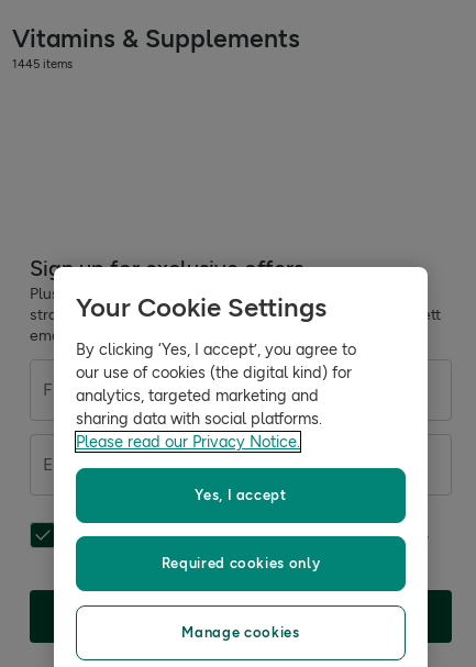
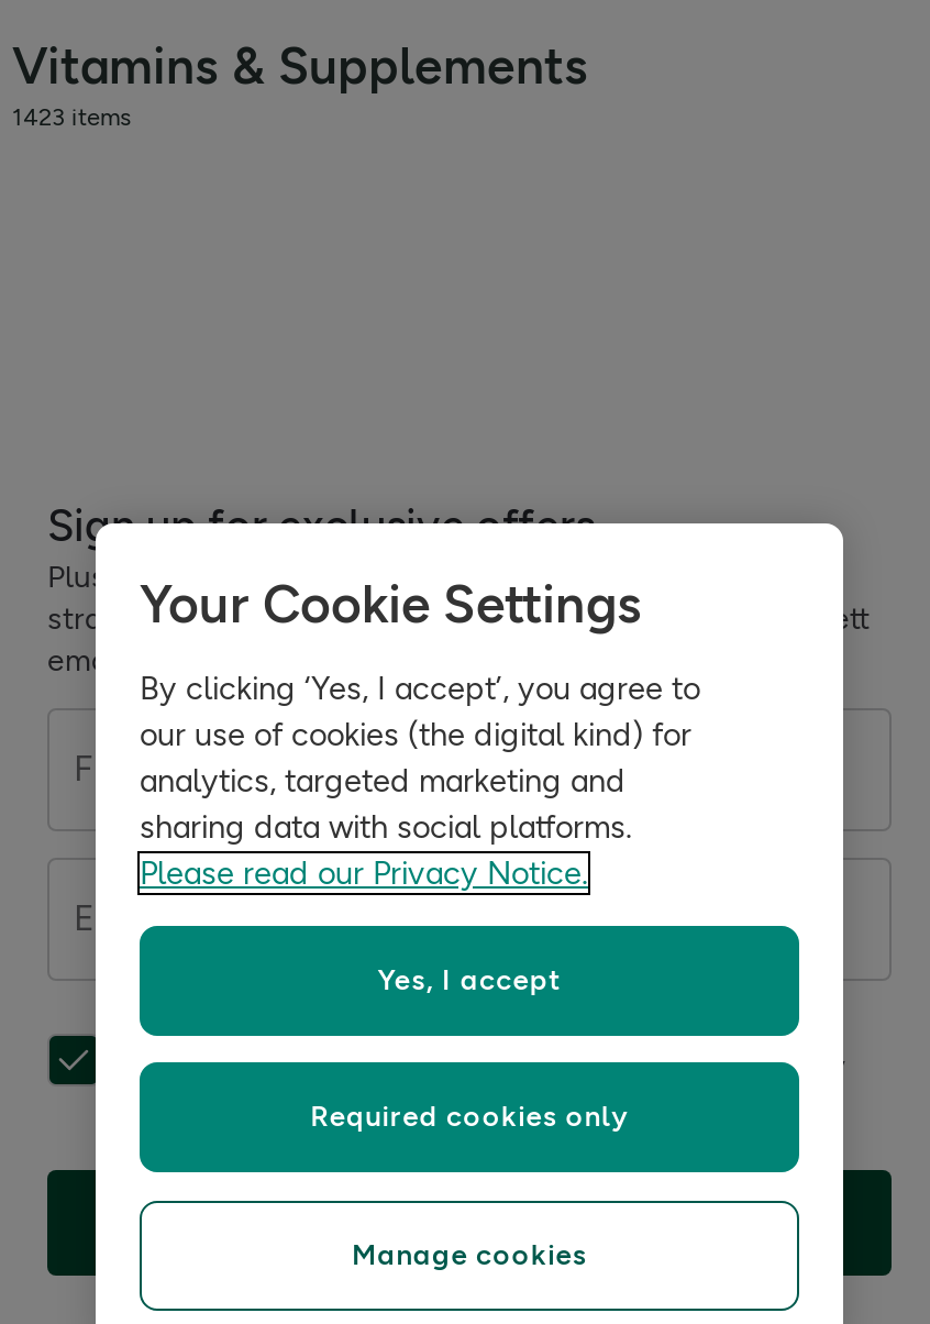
[12,57,73,71] 1445 items -> [12,103,131,132] 1423 items

